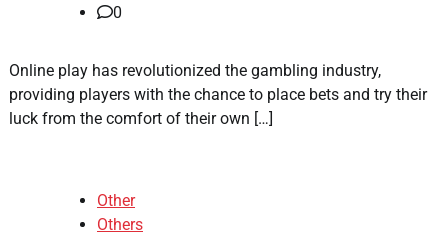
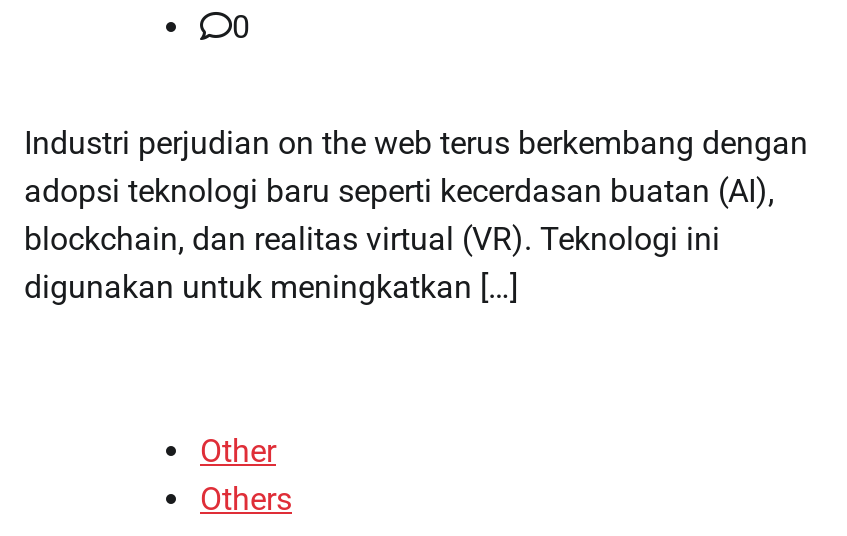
[9,61,427,128] Online play has revolutionized the gambling industry, | providing players with the chance to place bets and try their | luck from the comfort of their own […] -> [24,123,808,305] Industri perjudian on the web terus berkembang dengan | adopsi teknologi baru seperti kecerdasan buatan (AI), | blockchain, dan realitas virtual (VR). Teknologi ini | digunakan untuk meningkatkan […]

